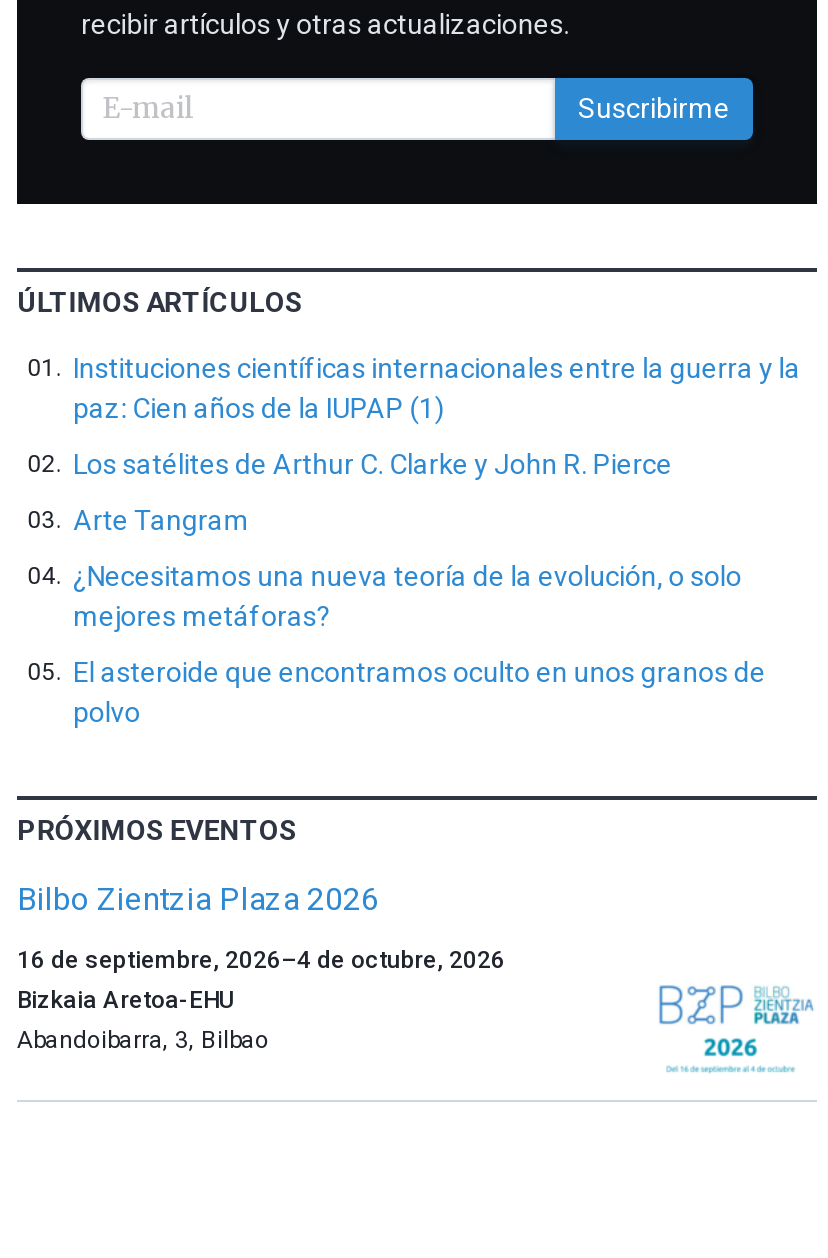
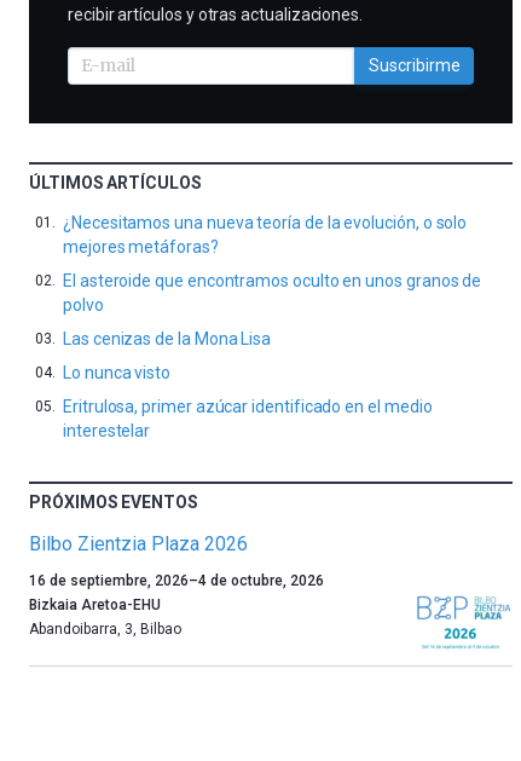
[73,352,800,536] Instituciones científicas internacionales entre la guerra y la | paz: Cien años de la IUPAP (1) | Los satélites de Arthur C. Clarke y John R. Pierce | Arte Tangram -> none
moved [73,560,766,728] -> [63,213,481,315]: ¿Necesitamos una nueva teoría de la evolución, o solo | mejores metáforas? | El asteroide que encontramos oculto en unos granos de | polvo
none -> [63,329,432,440] Las cenizas de la Mona Lisa | Lo nunca visto | Eritrulosa, primer azúcar identificado en el medio | interestelar

